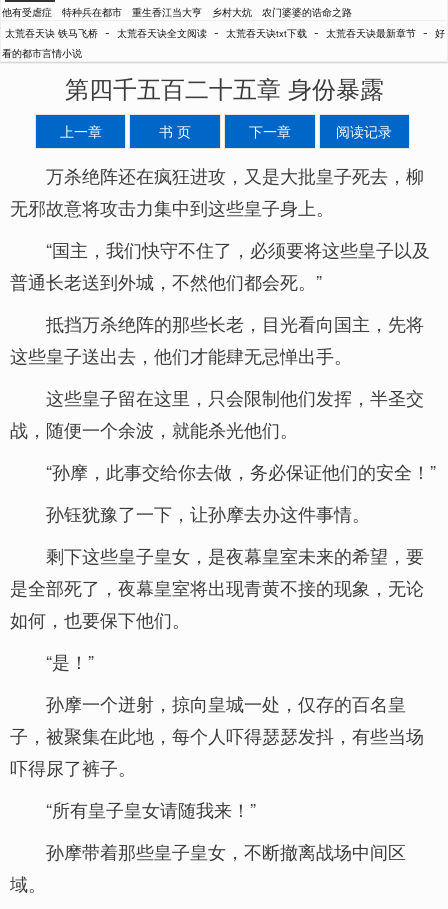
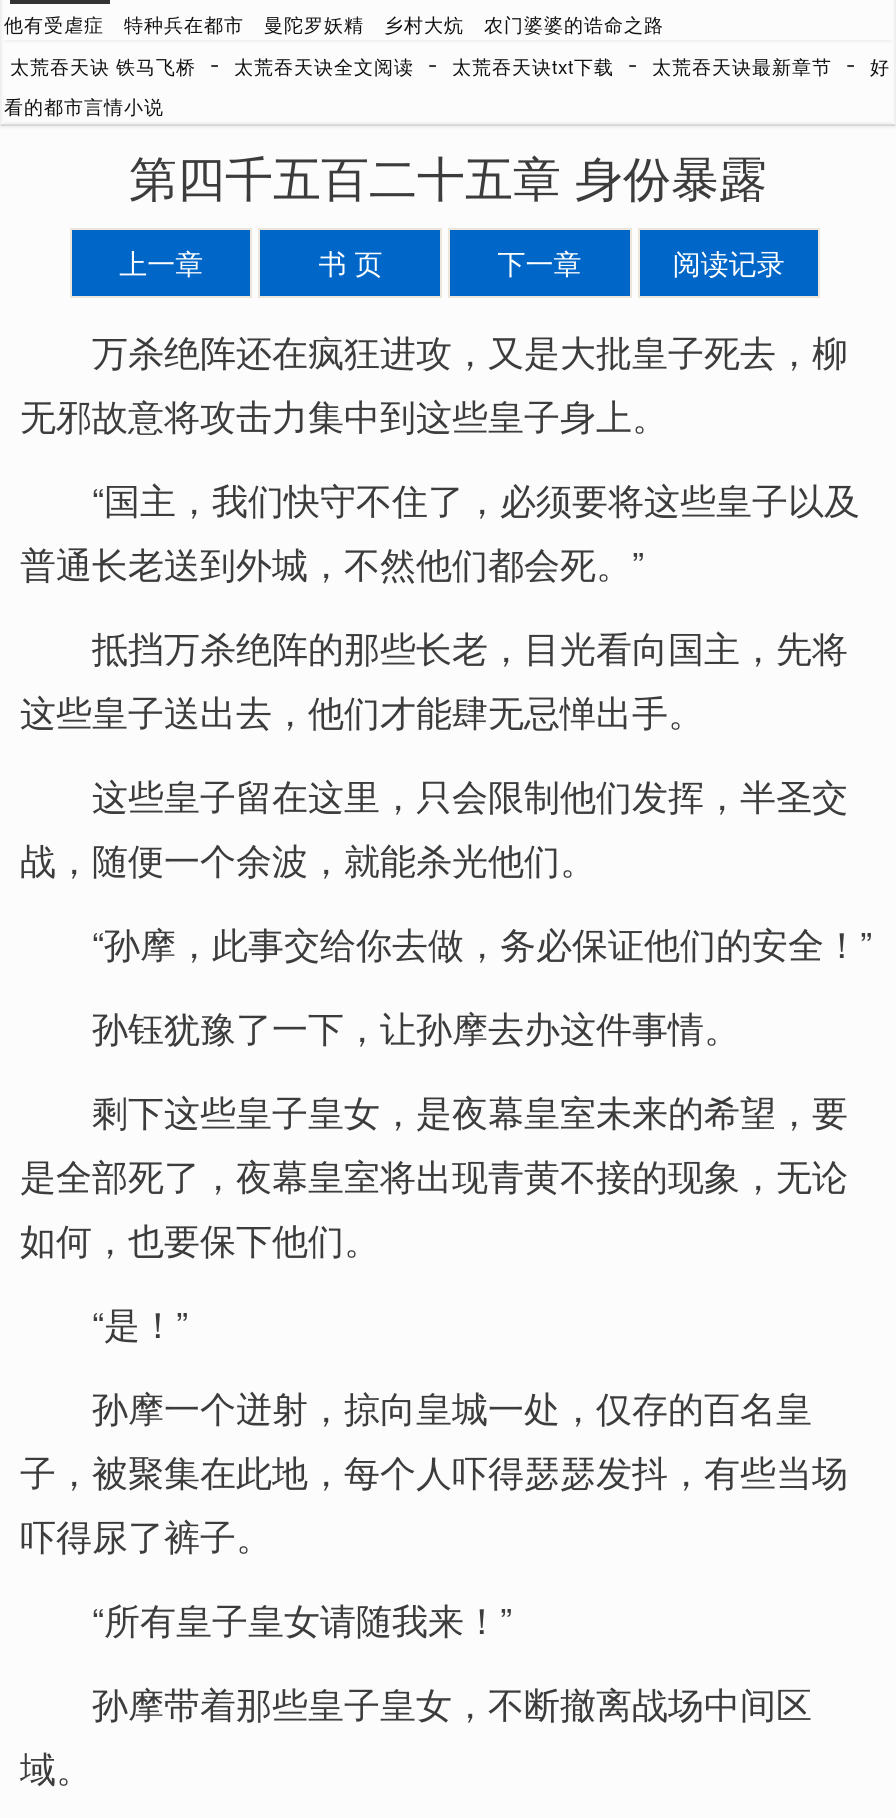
[132,5,202,19] 重生香江当大亨 -> [264,10,364,38] 曼陀罗妖精

